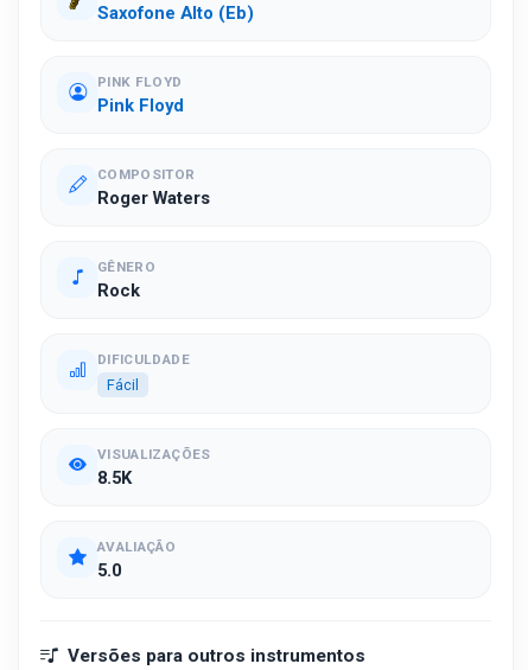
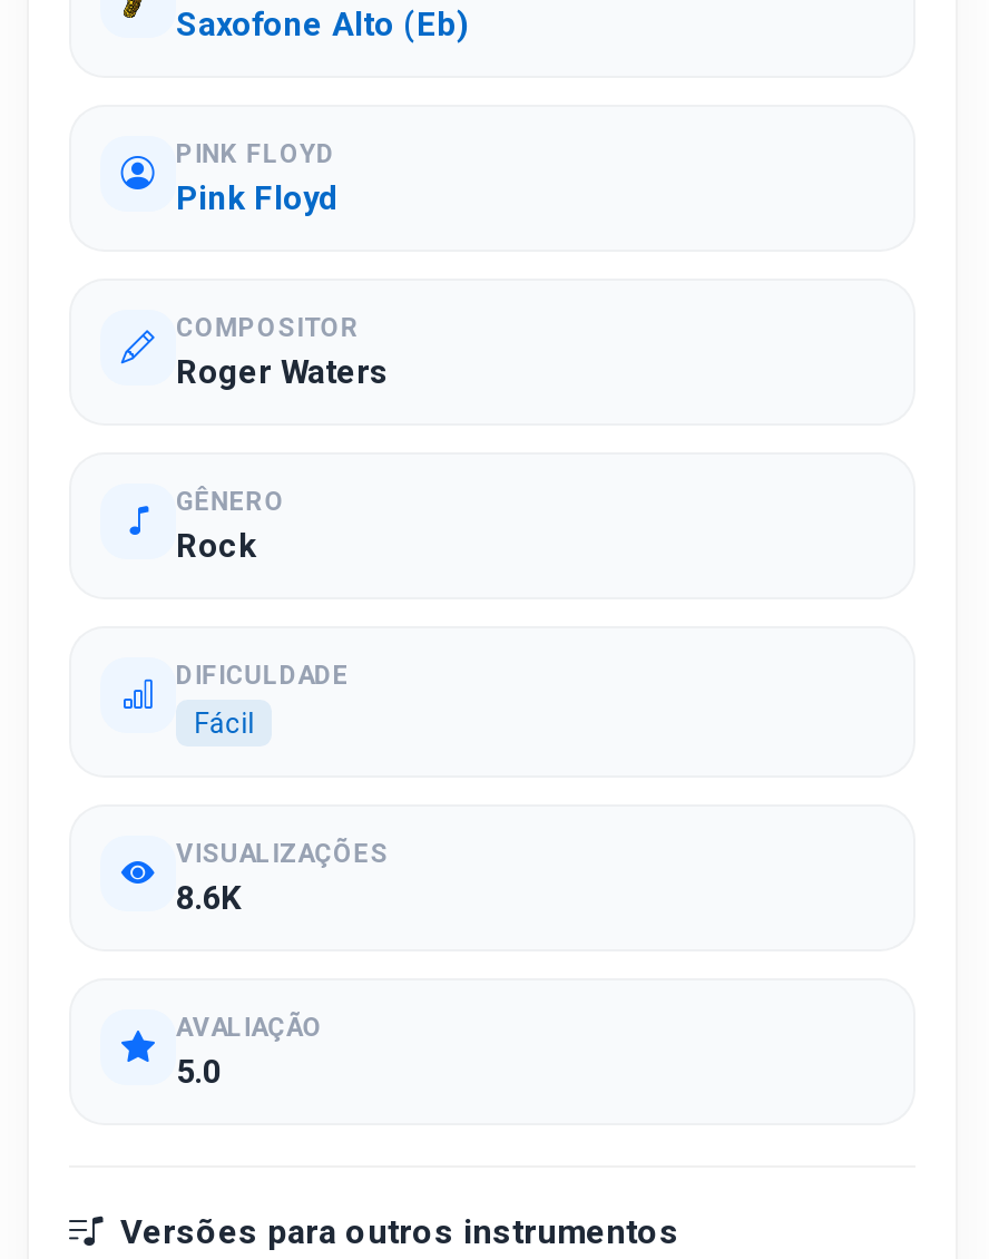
[97,467,132,489] 8.5K -> [176,878,241,918] 8.6K

